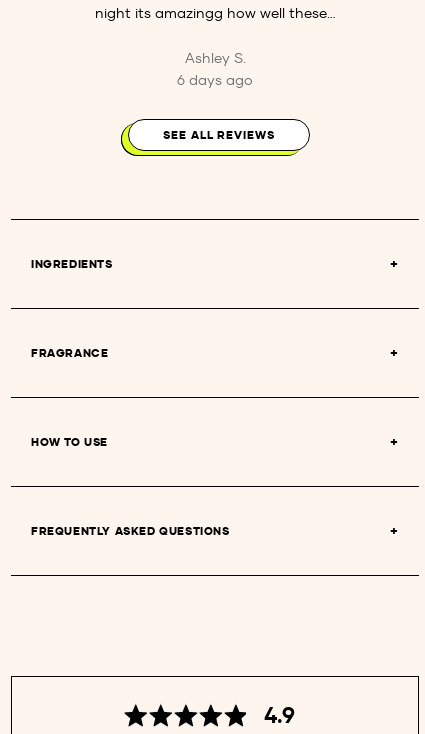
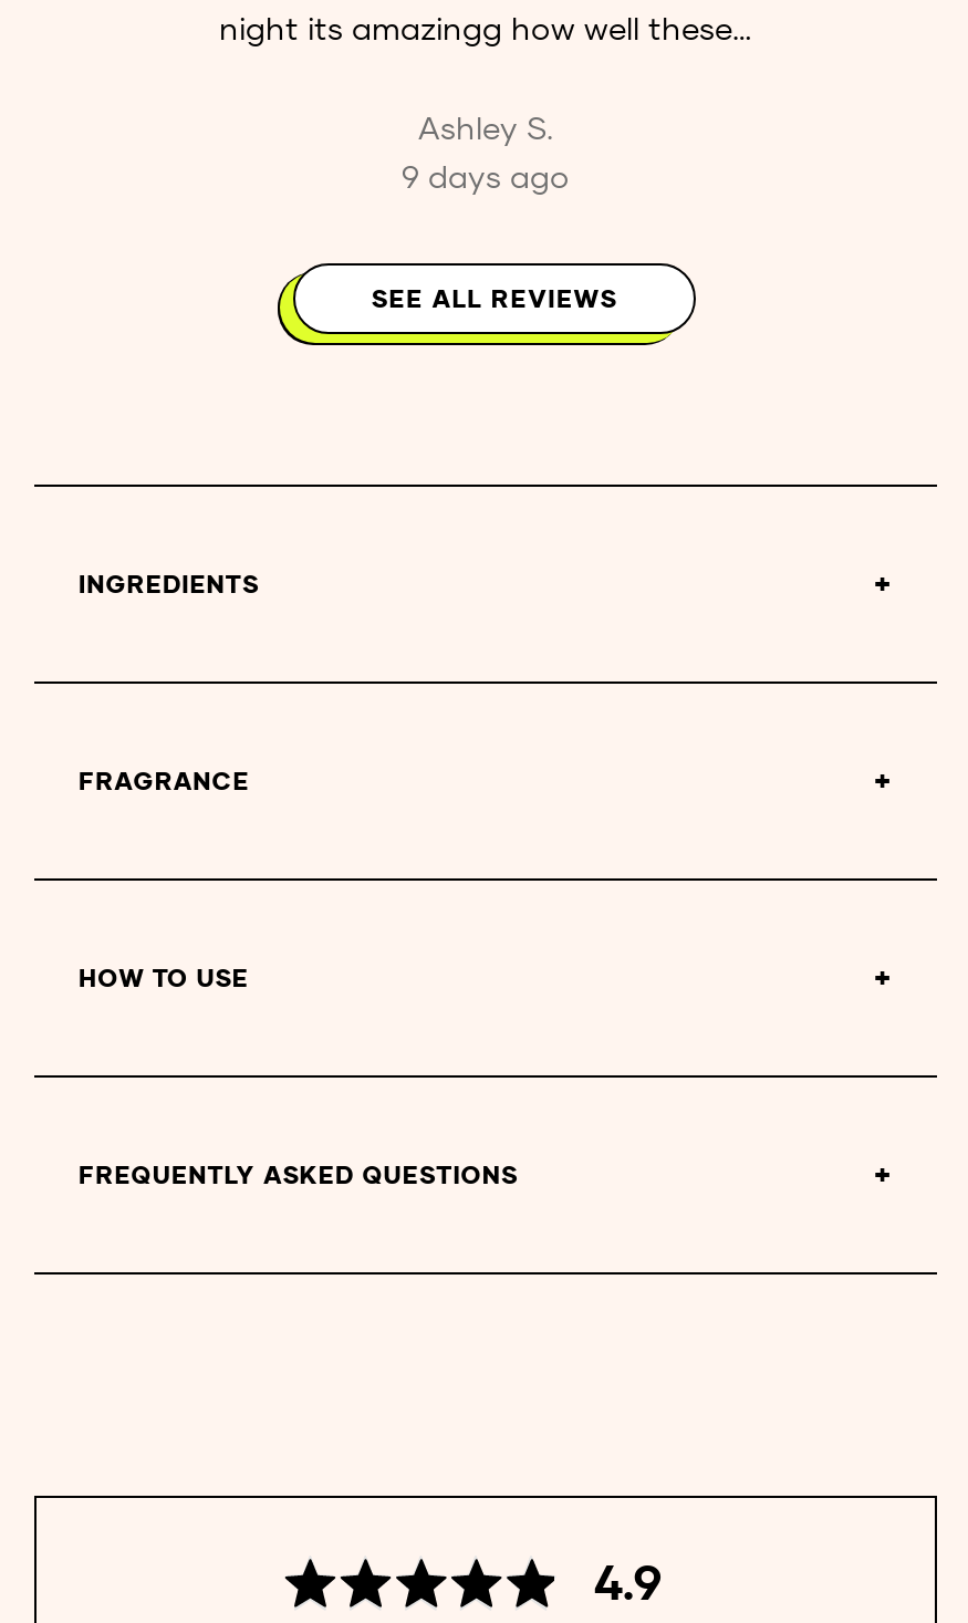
[177,71,253,89] 6 days ago -> [402,157,570,196] 9 days ago

